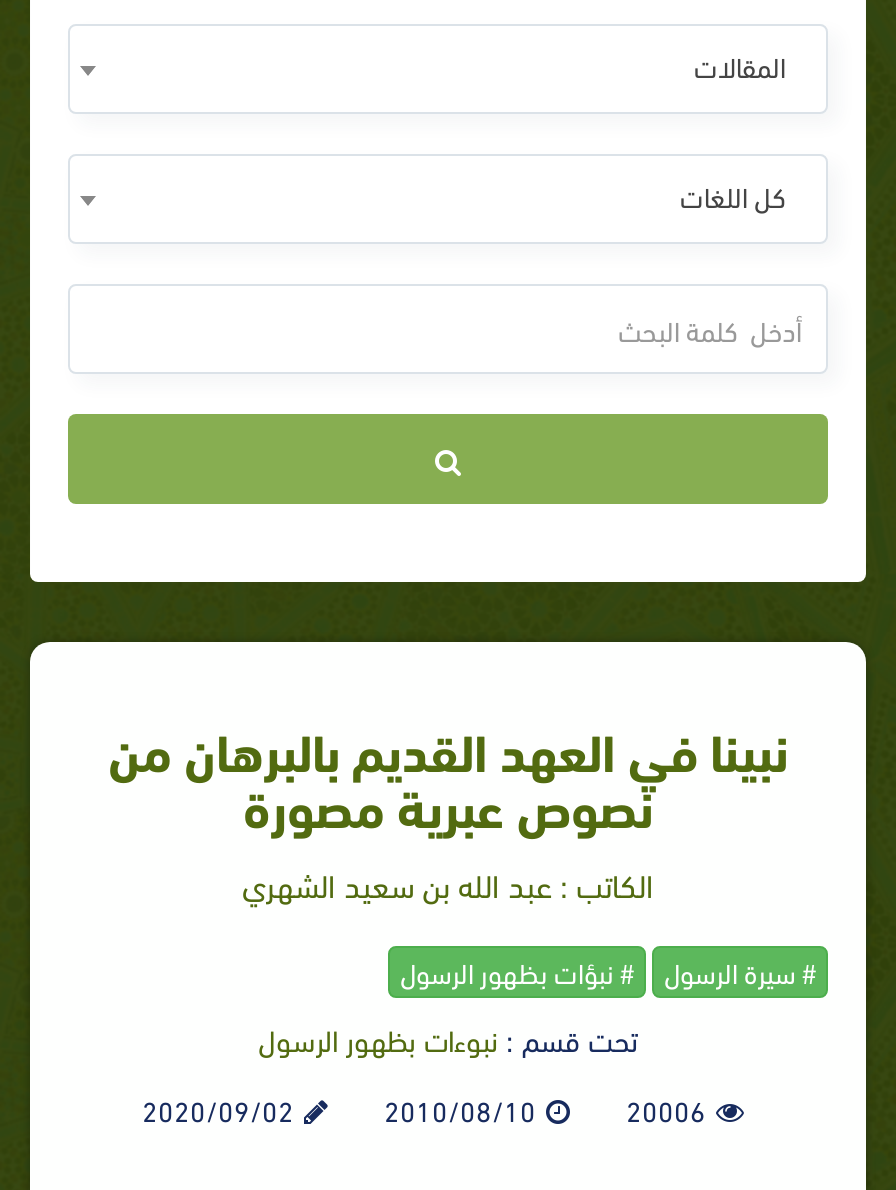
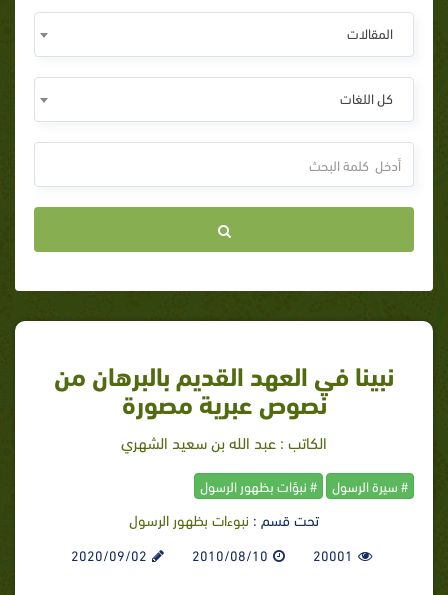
[626,1088,706,1130] 20006 -> [313,544,353,565] 20001

